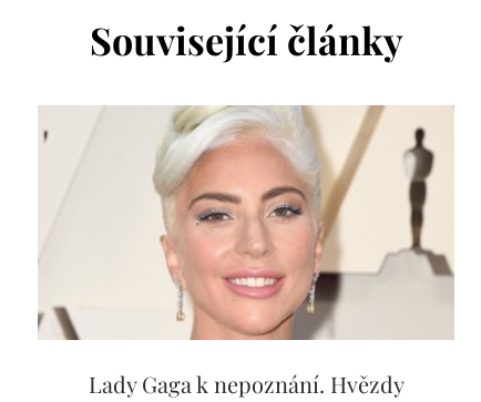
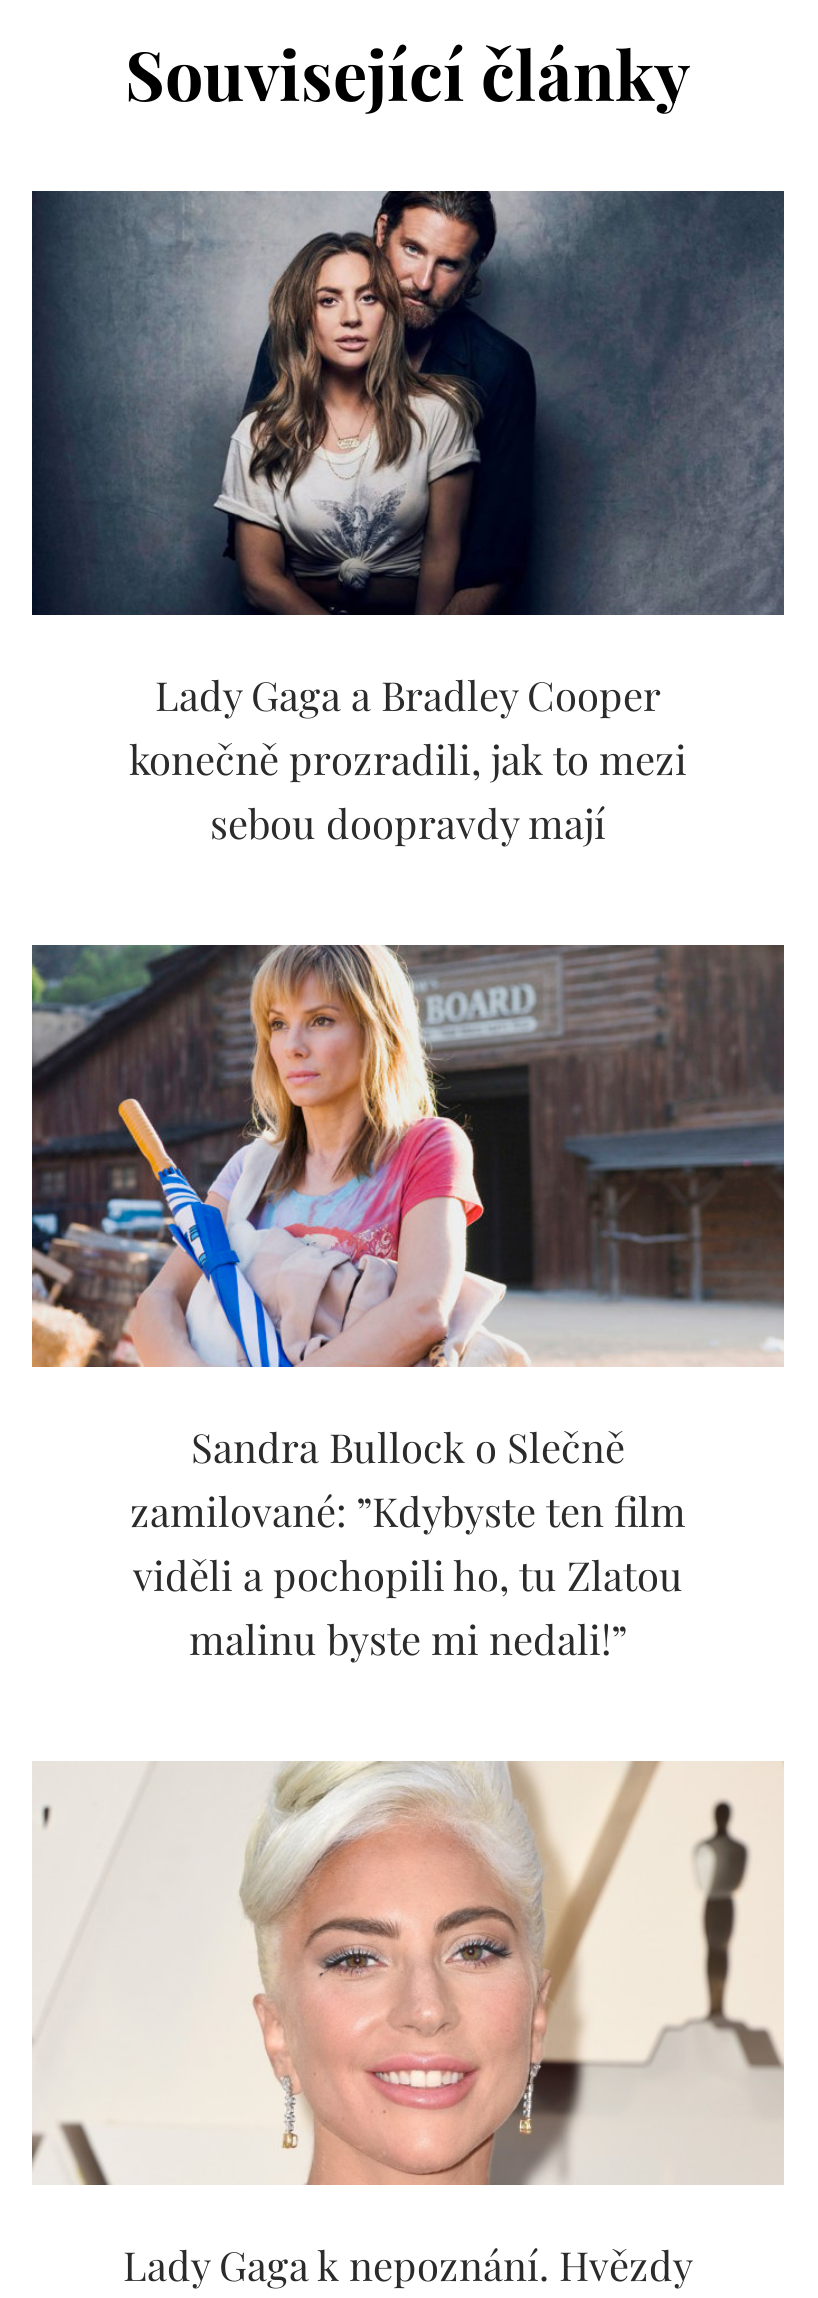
none -> [30,189,786,849] [image] | Lady Gaga a Bradley Cooper | konečně prozradili, jak to mezi | sebou doopravdy mají
none -> [30,943,786,1666] [image] | Sandra Bullock o Slečně | zamilované: ”Kdybyste ten film | viděli a pochopili ho, tu Zlatou | malinu byste mi nedali!”

